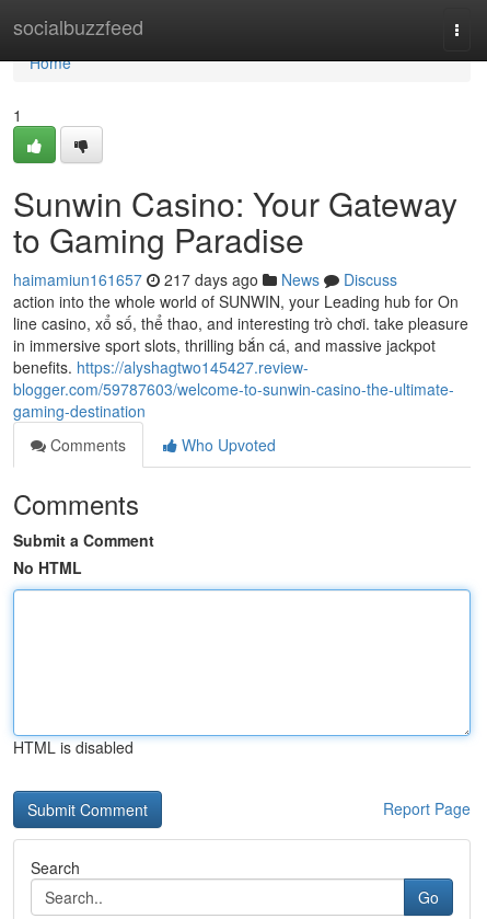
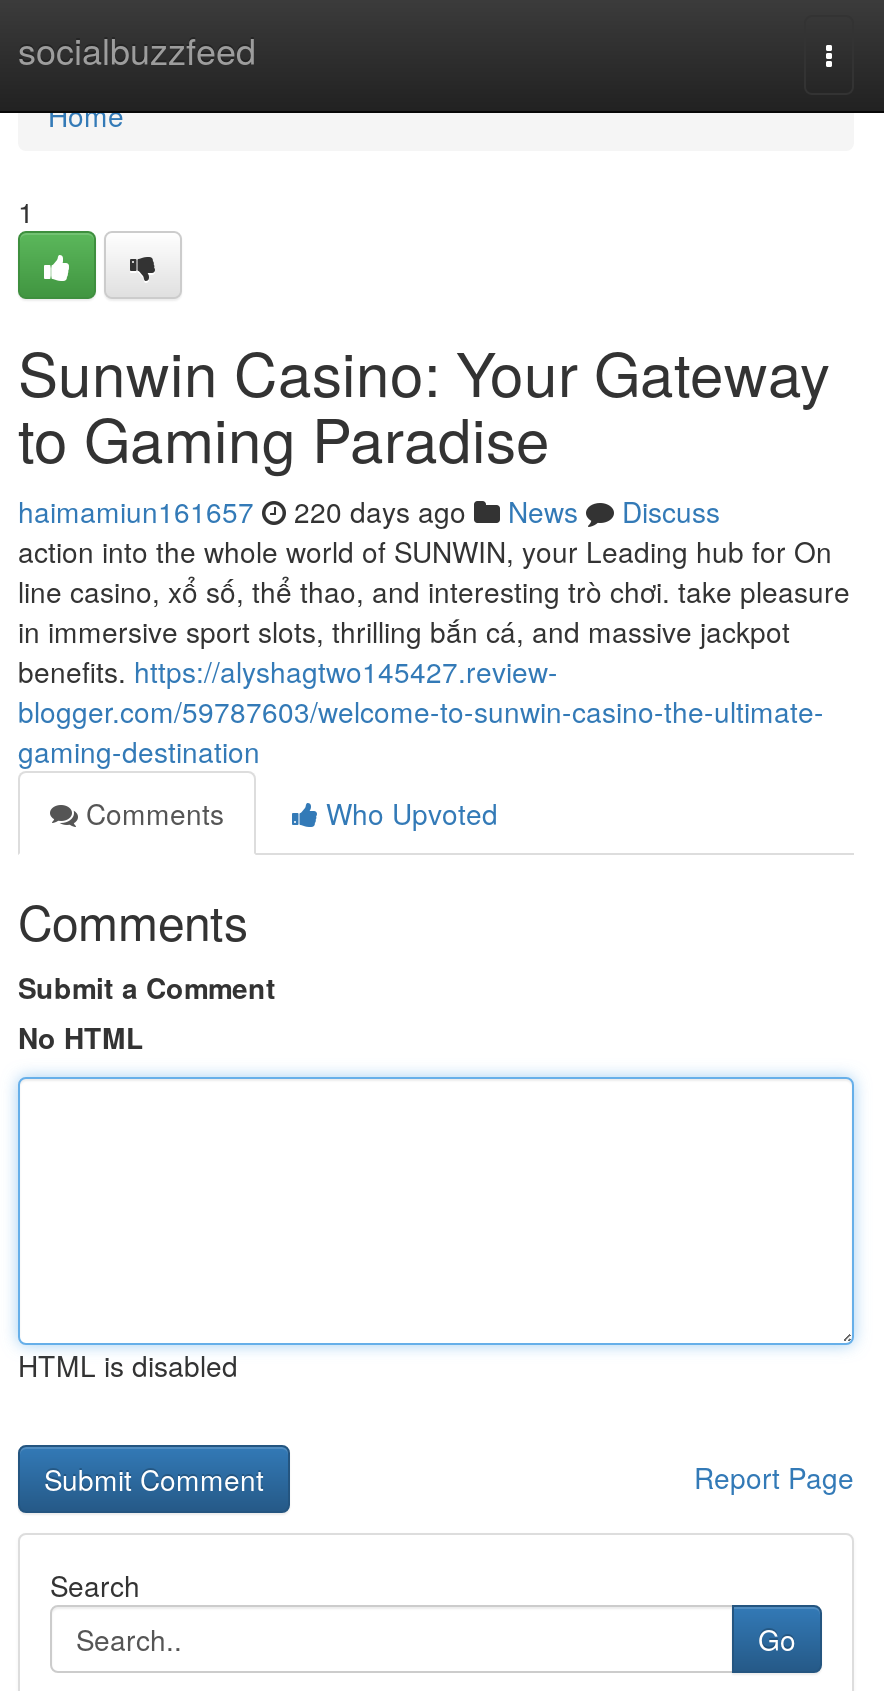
[13,268,397,290] haimamiun161657 217 days ago News Discuss -> [18,491,720,531] haimamiun161657 220 days ago News Discuss

